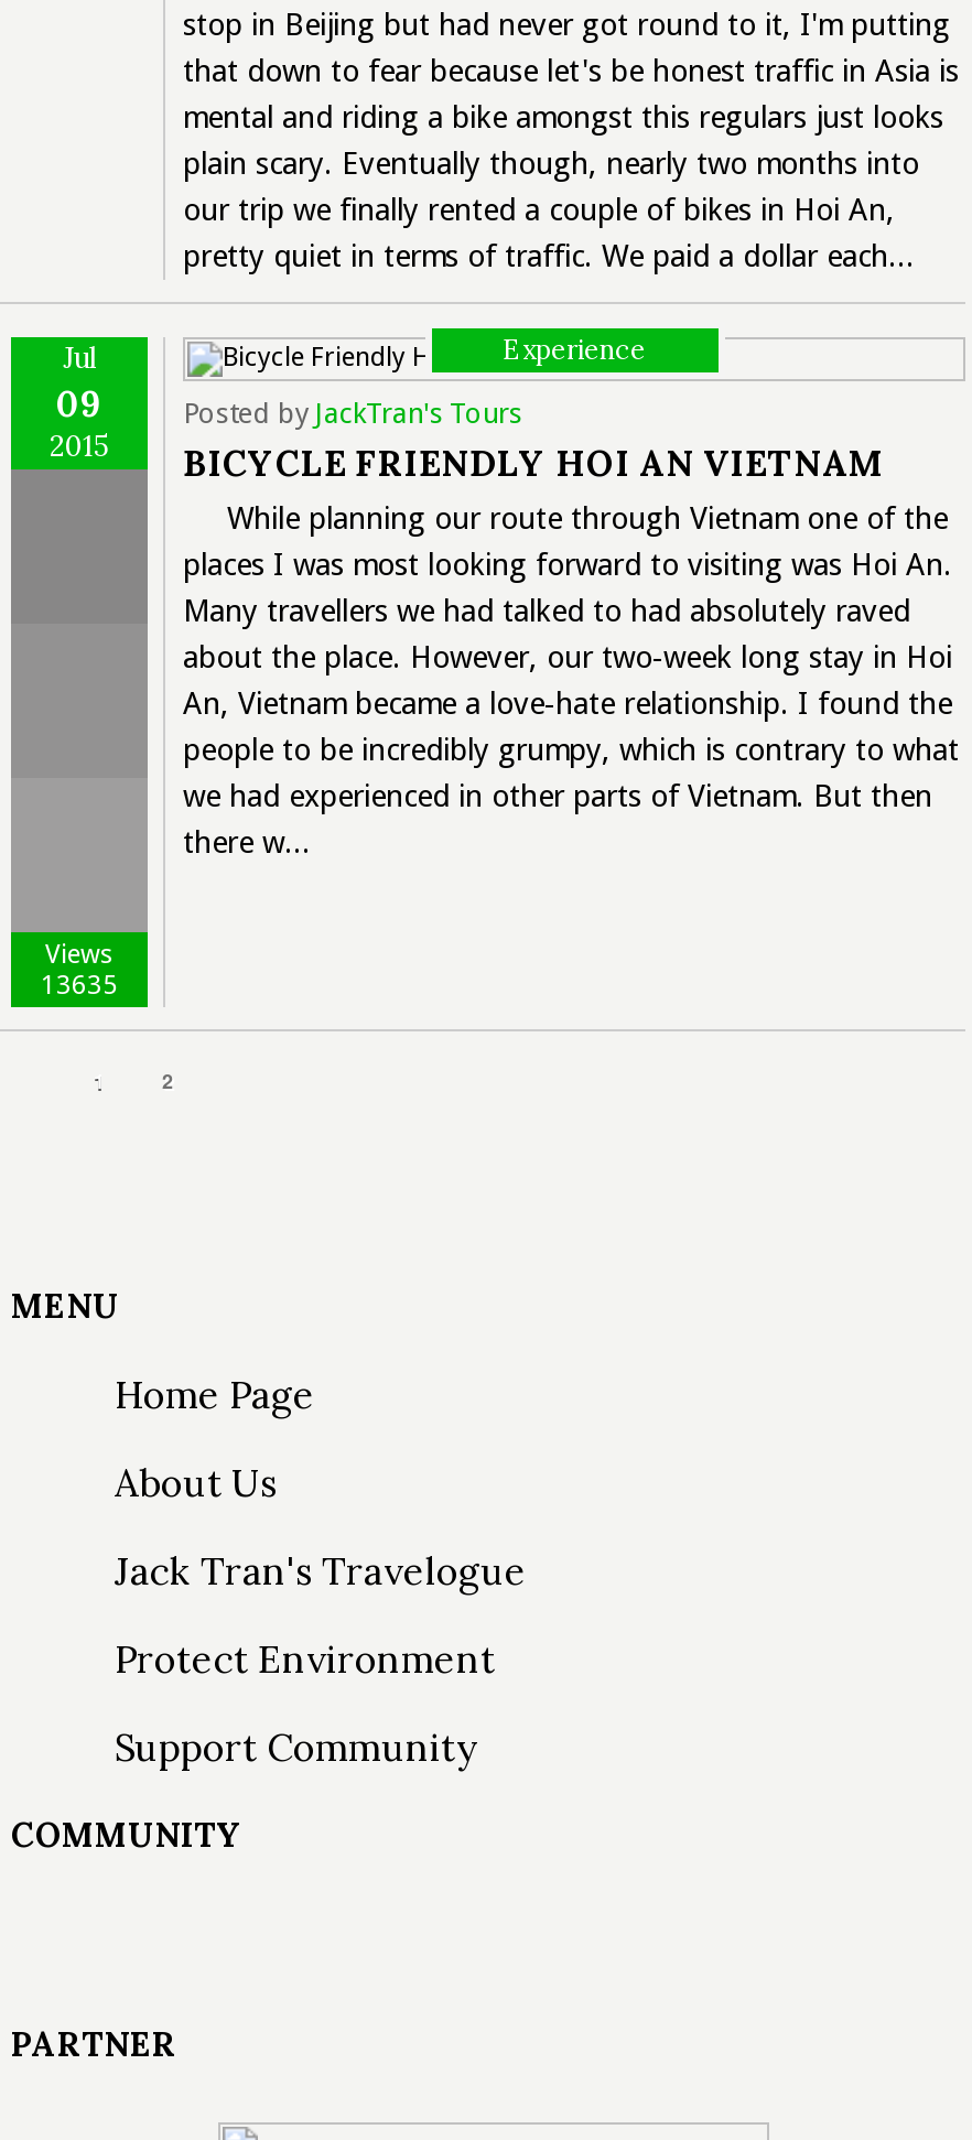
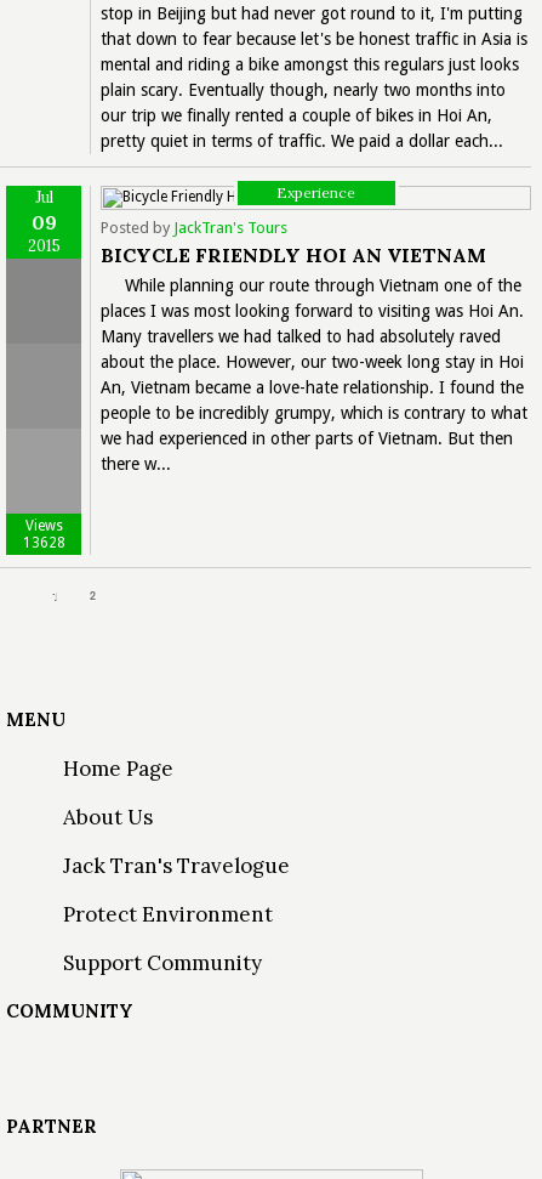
[41,969,118,999] 13635 -> [22,534,65,551] 13628

